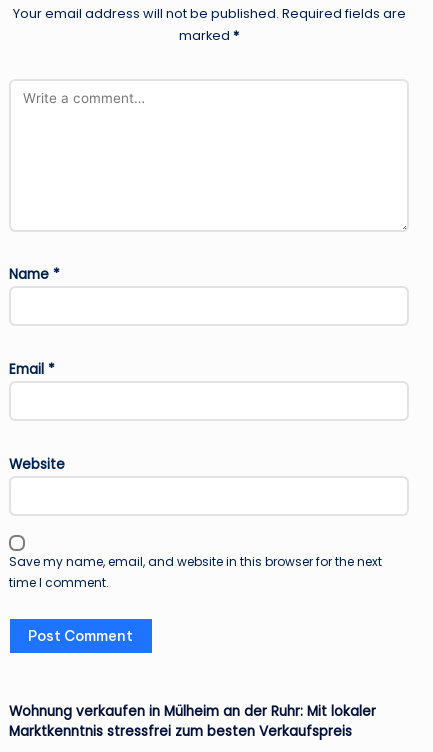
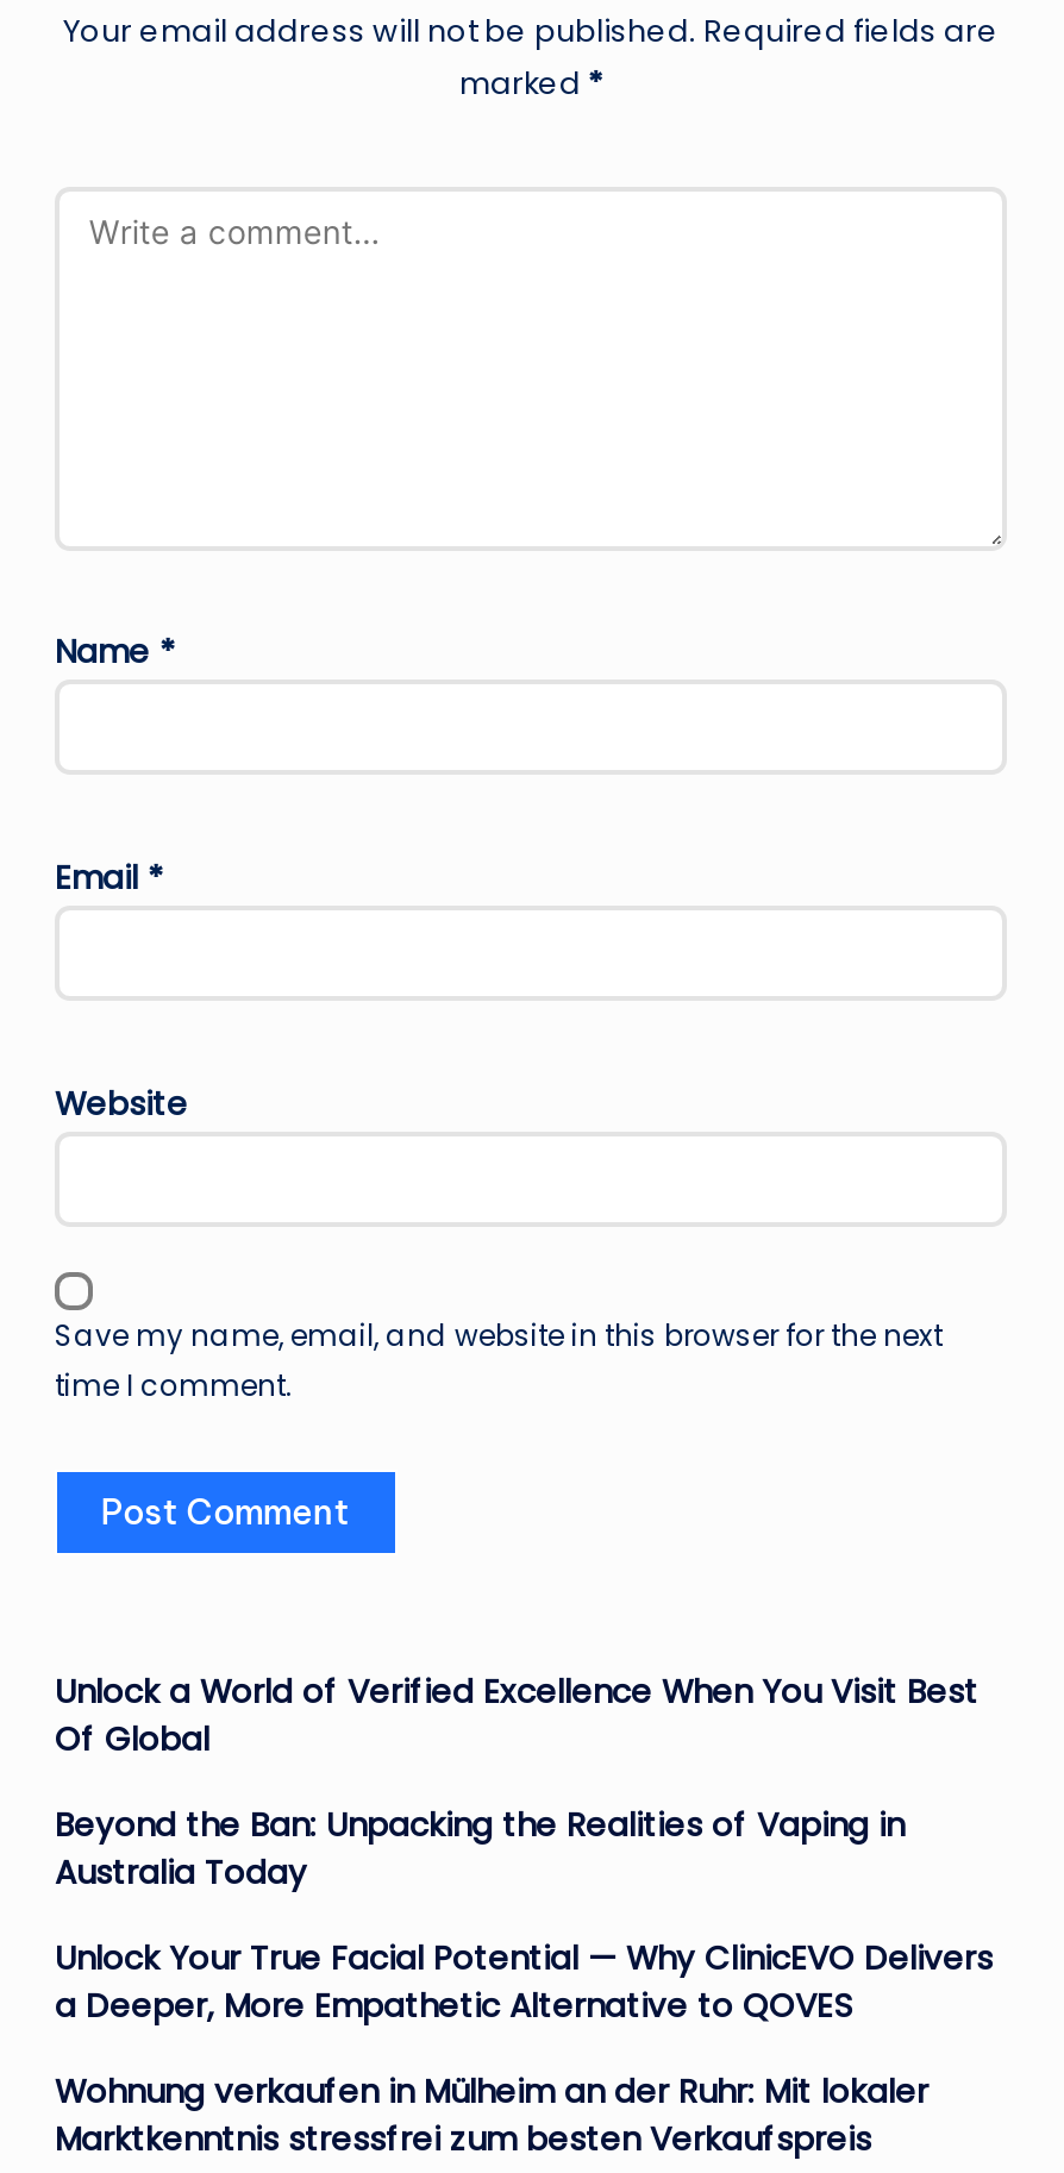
none -> [55,1669,993,2029] Unlock a World of Verified Excellence When You Visit Best | Of Global | Beyond the Ban: Unpacking the Realities of Vaping in | Australia Today | Unlock Your True Facial Potential — Why ClinicEVO Delivers | a Deeper, More Empathetic Alternative to QOVES

